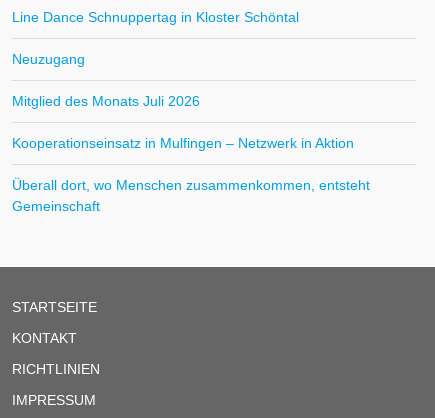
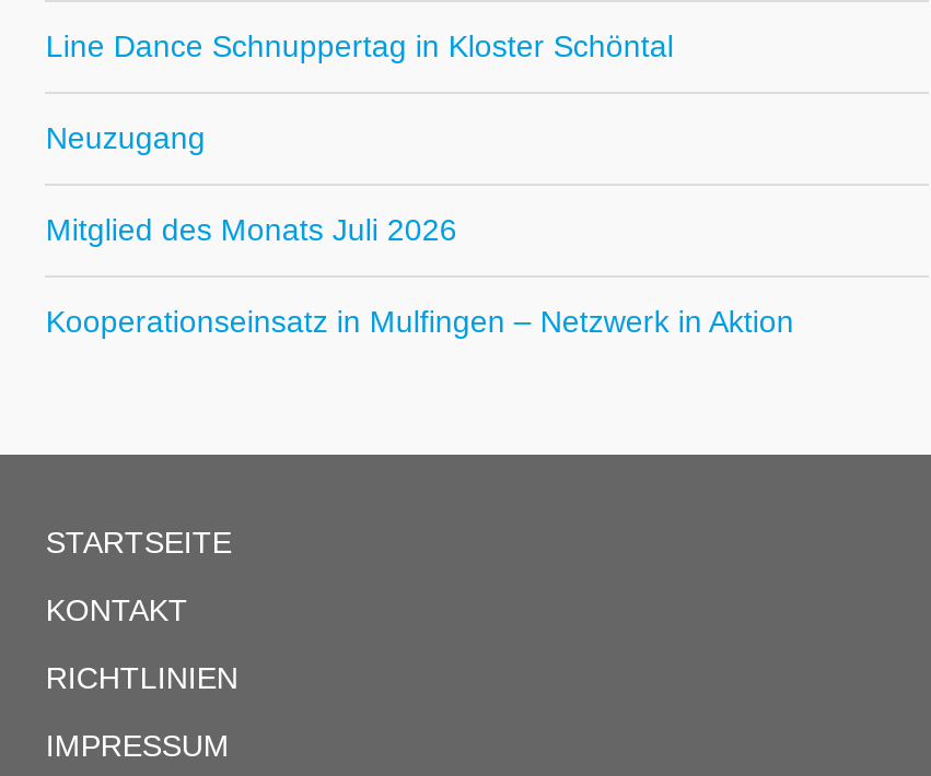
[12,177,370,214] Überall dort, wo Menschen zusammenkommen, entsteht | Gemeinschaft -> none

